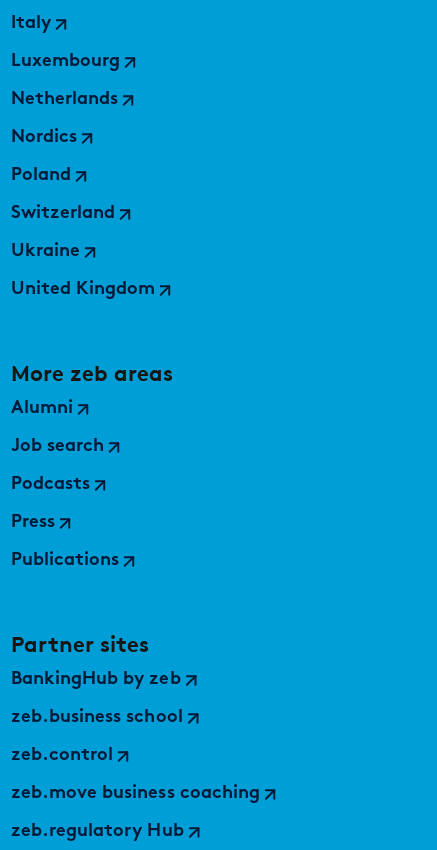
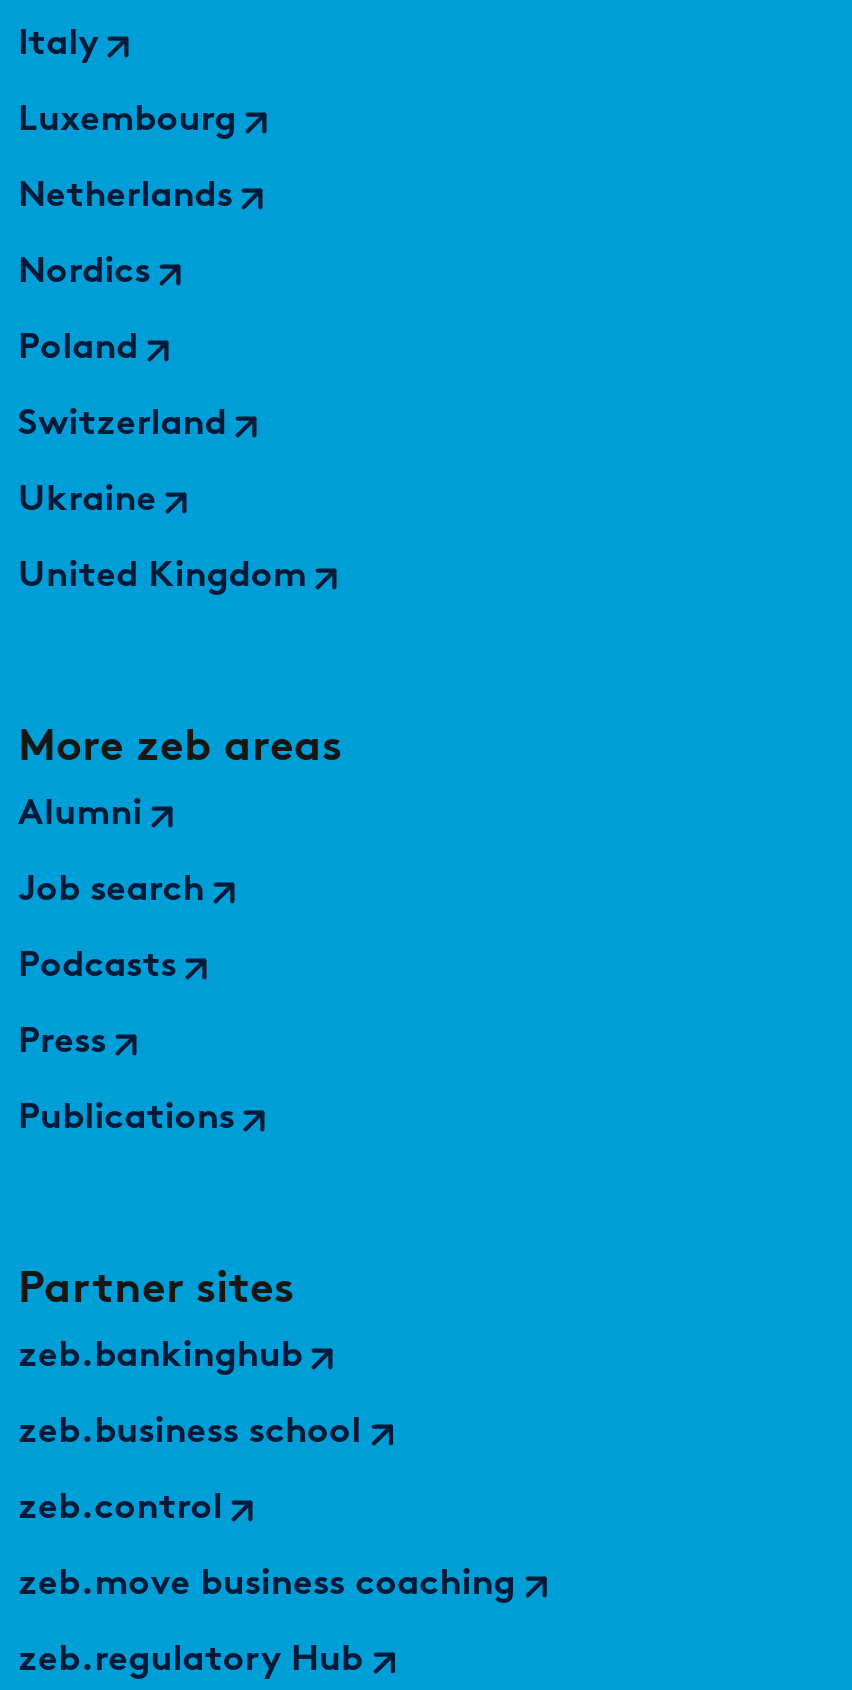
[11,670,180,689] BankingHub by zeb -> [18,1338,303,1376] zeb.bankinghub

